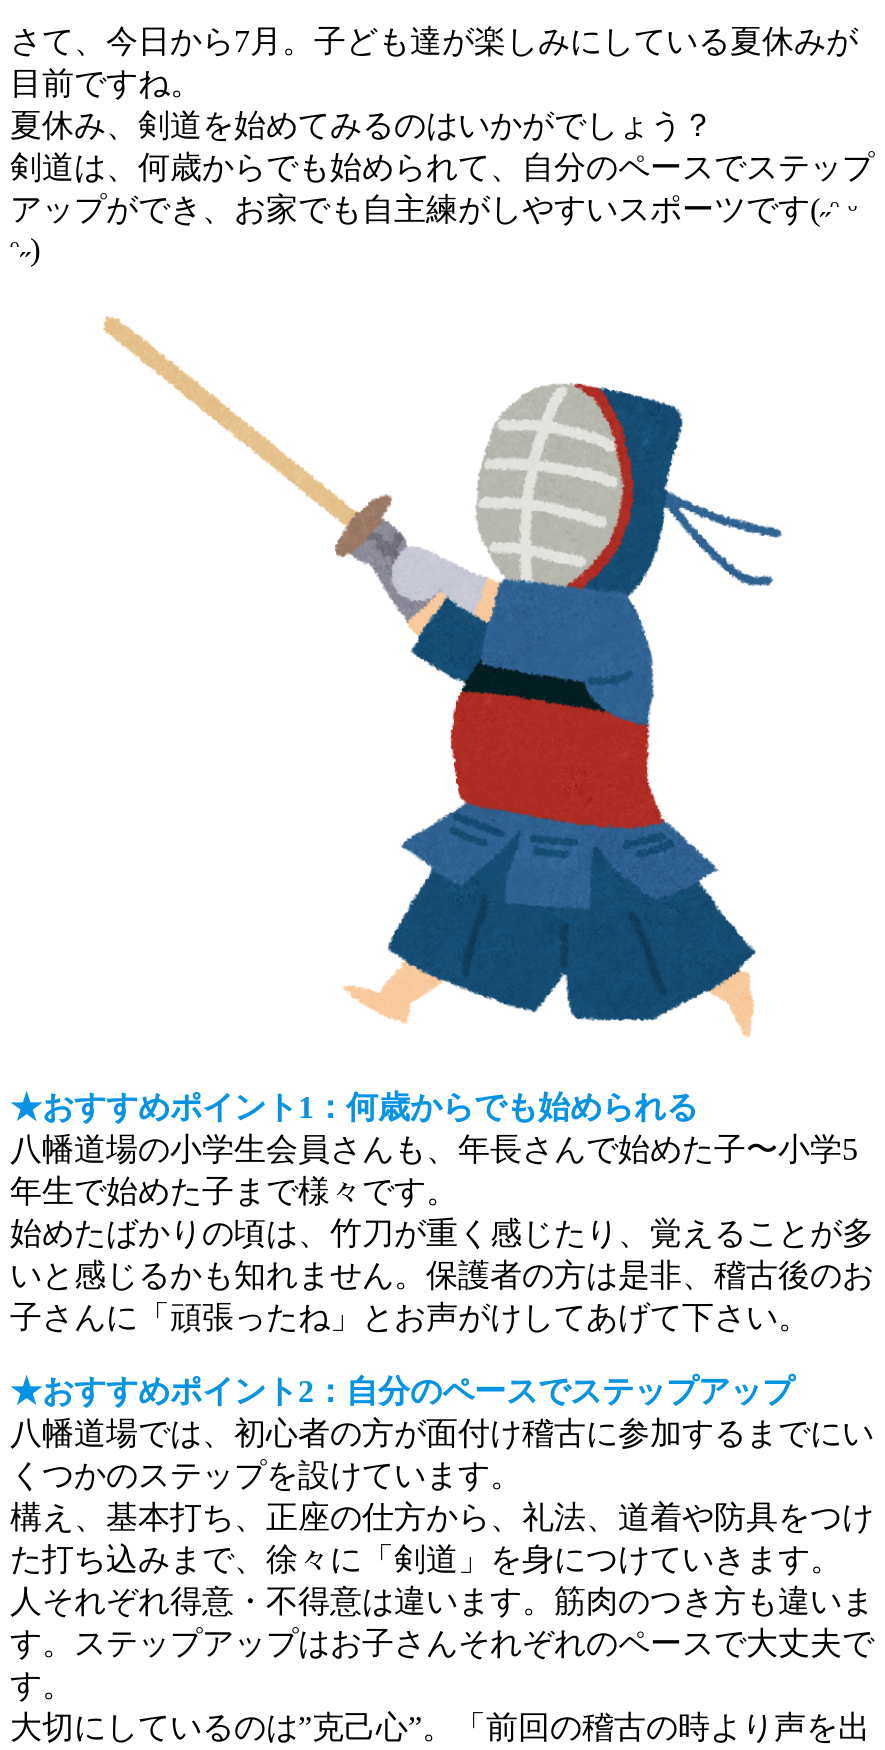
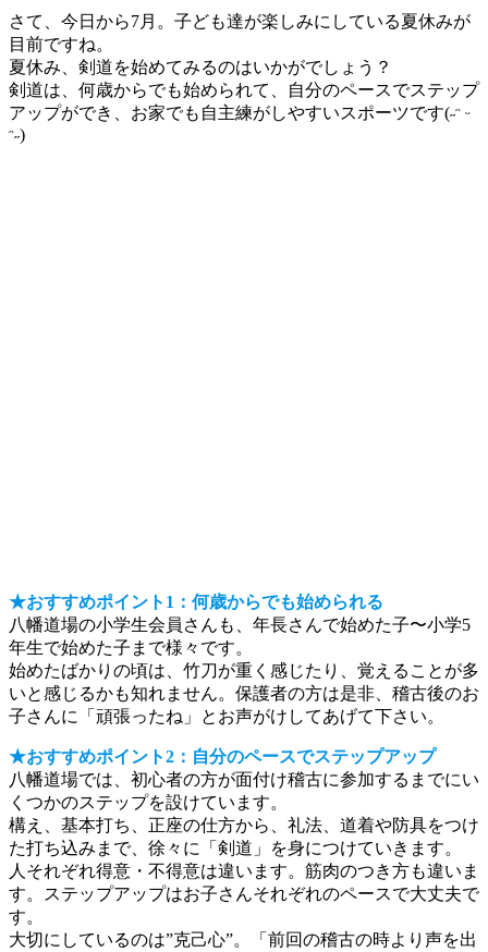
[102,316,782,1038] [image] -> none

